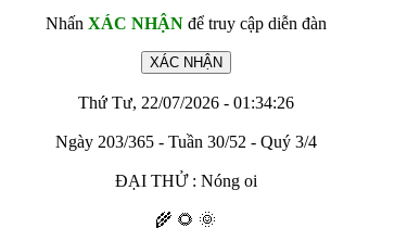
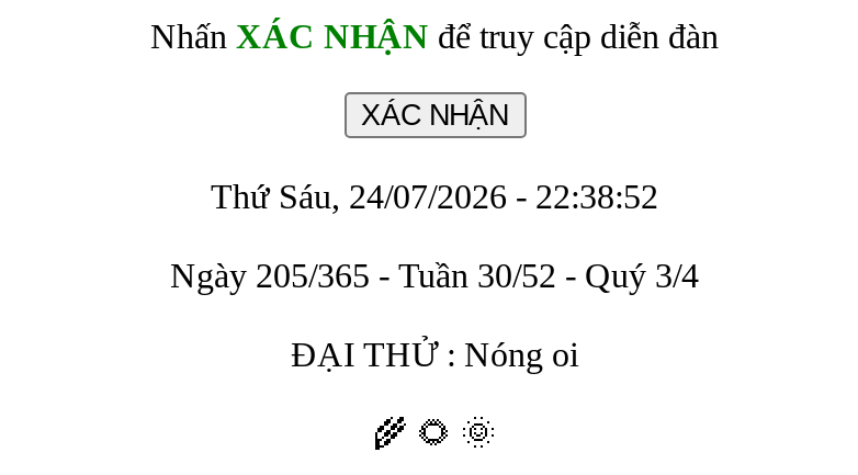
[78,93,294,112] Thứ Tư, 22/07/2026 - 01:34:26 -> [211,178,658,215] Thứ Sáu, 24/07/2026 - 22:38:52
[55,132,316,151] Ngày 203/365 - Tuần 30/52 - Quý 3/4 -> [170,257,699,294] Ngày 205/365 - Tuần 30/52 - Quý 3/4

